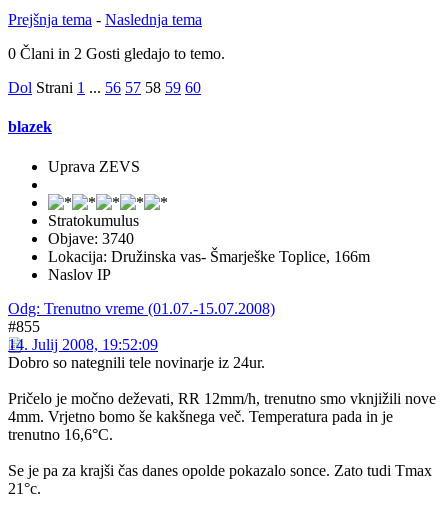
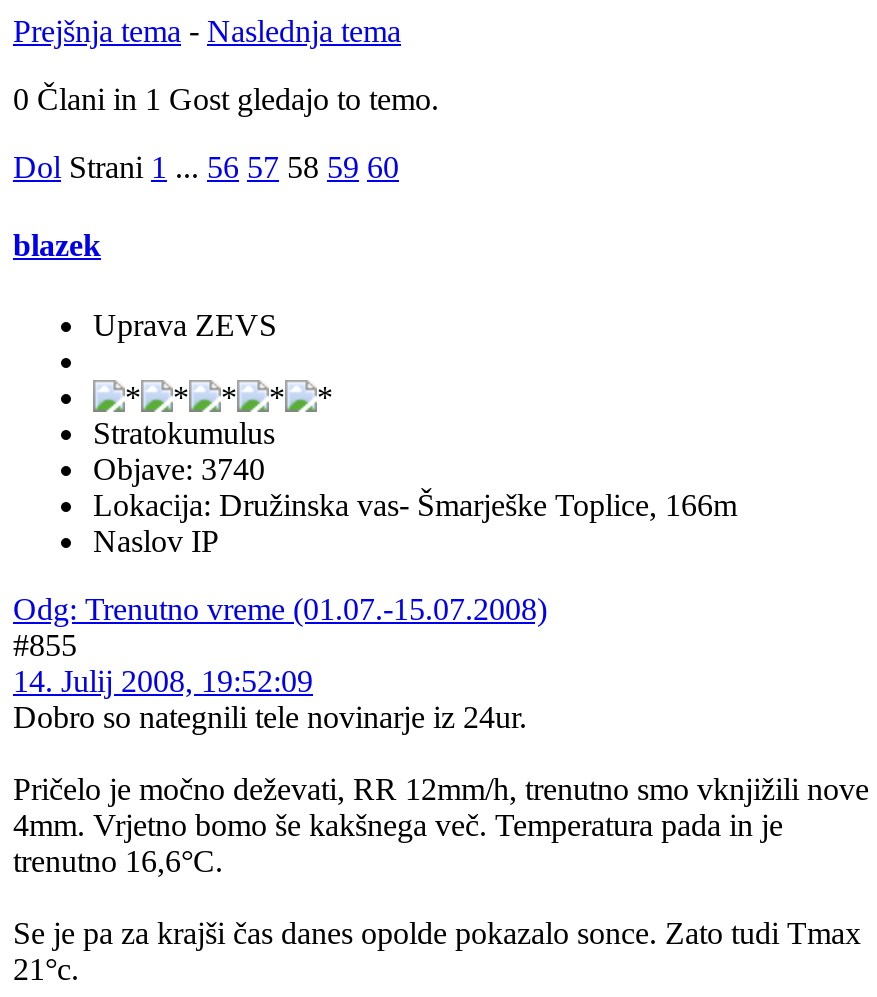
[8,45,225,62] 0 Člani in 2 Gosti gledajo to temo. -> [13,82,439,116] 0 Člani in 1 Gost gledajo to temo.

